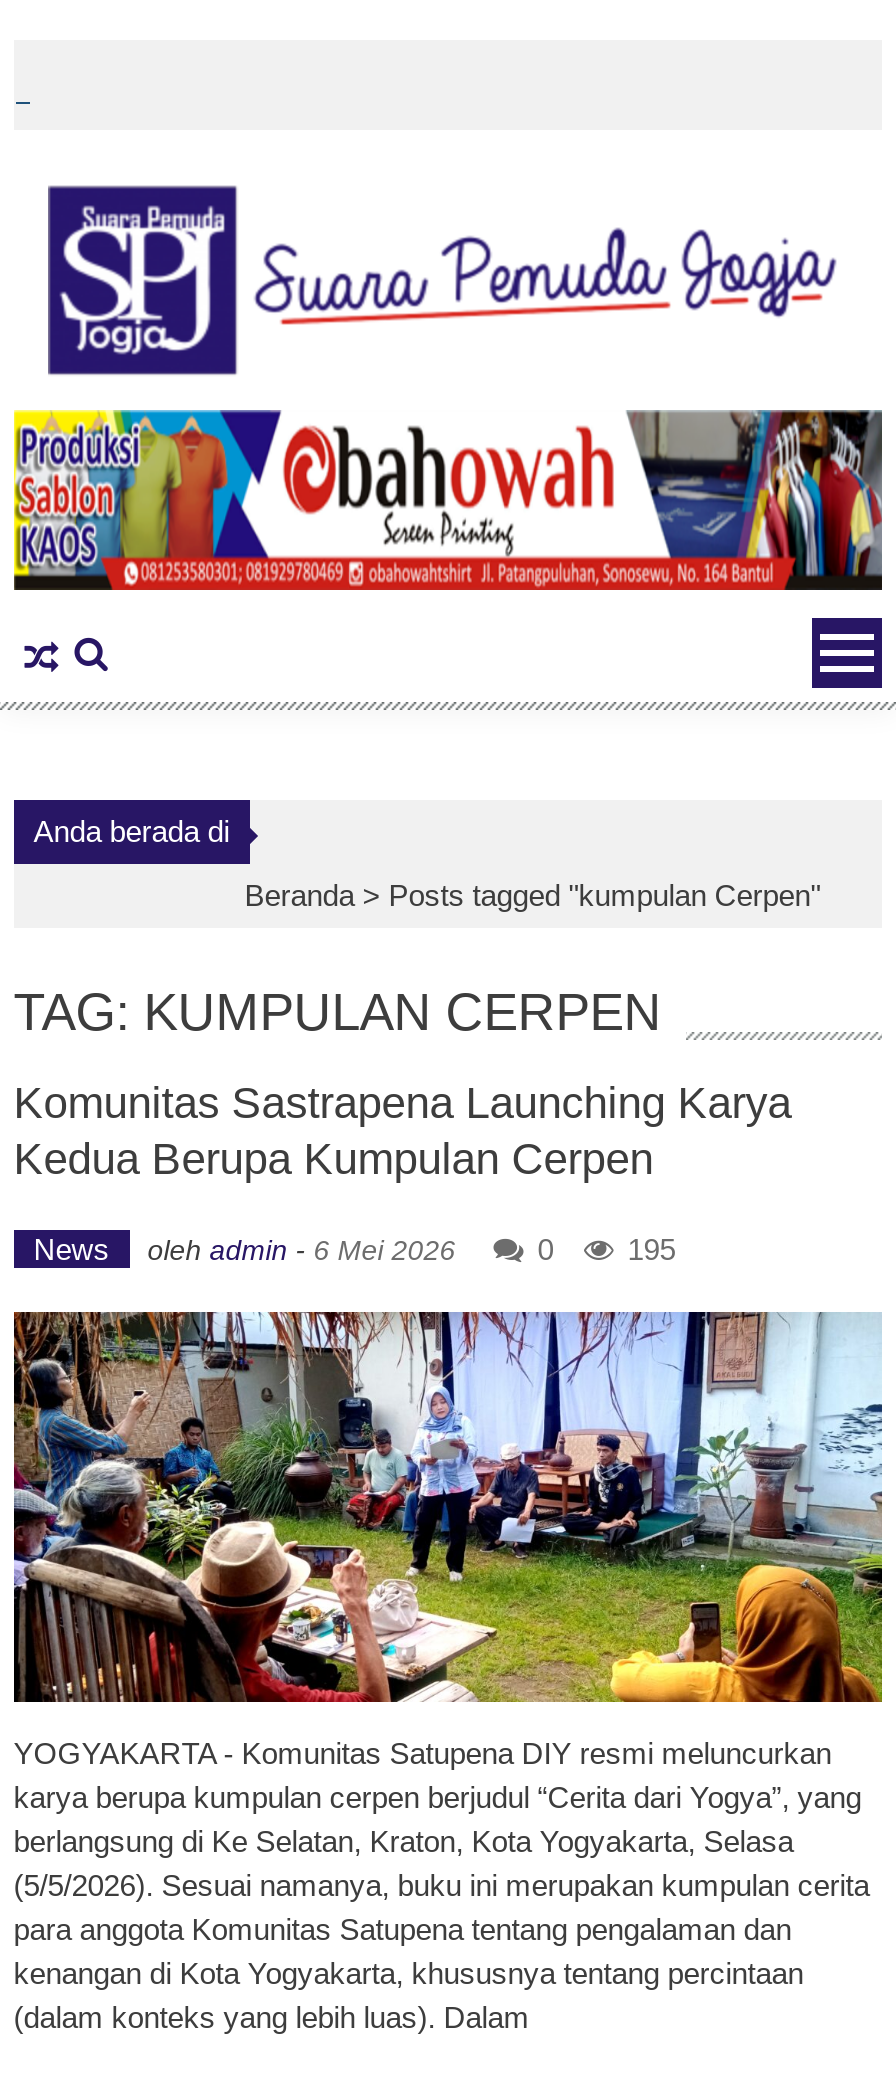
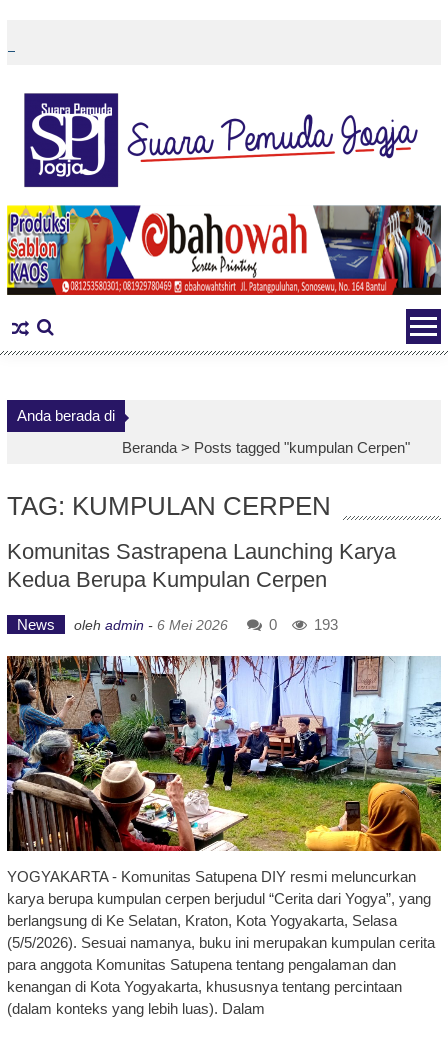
[627,1232,675,1266] 195 -> [314,616,338,633] 193

